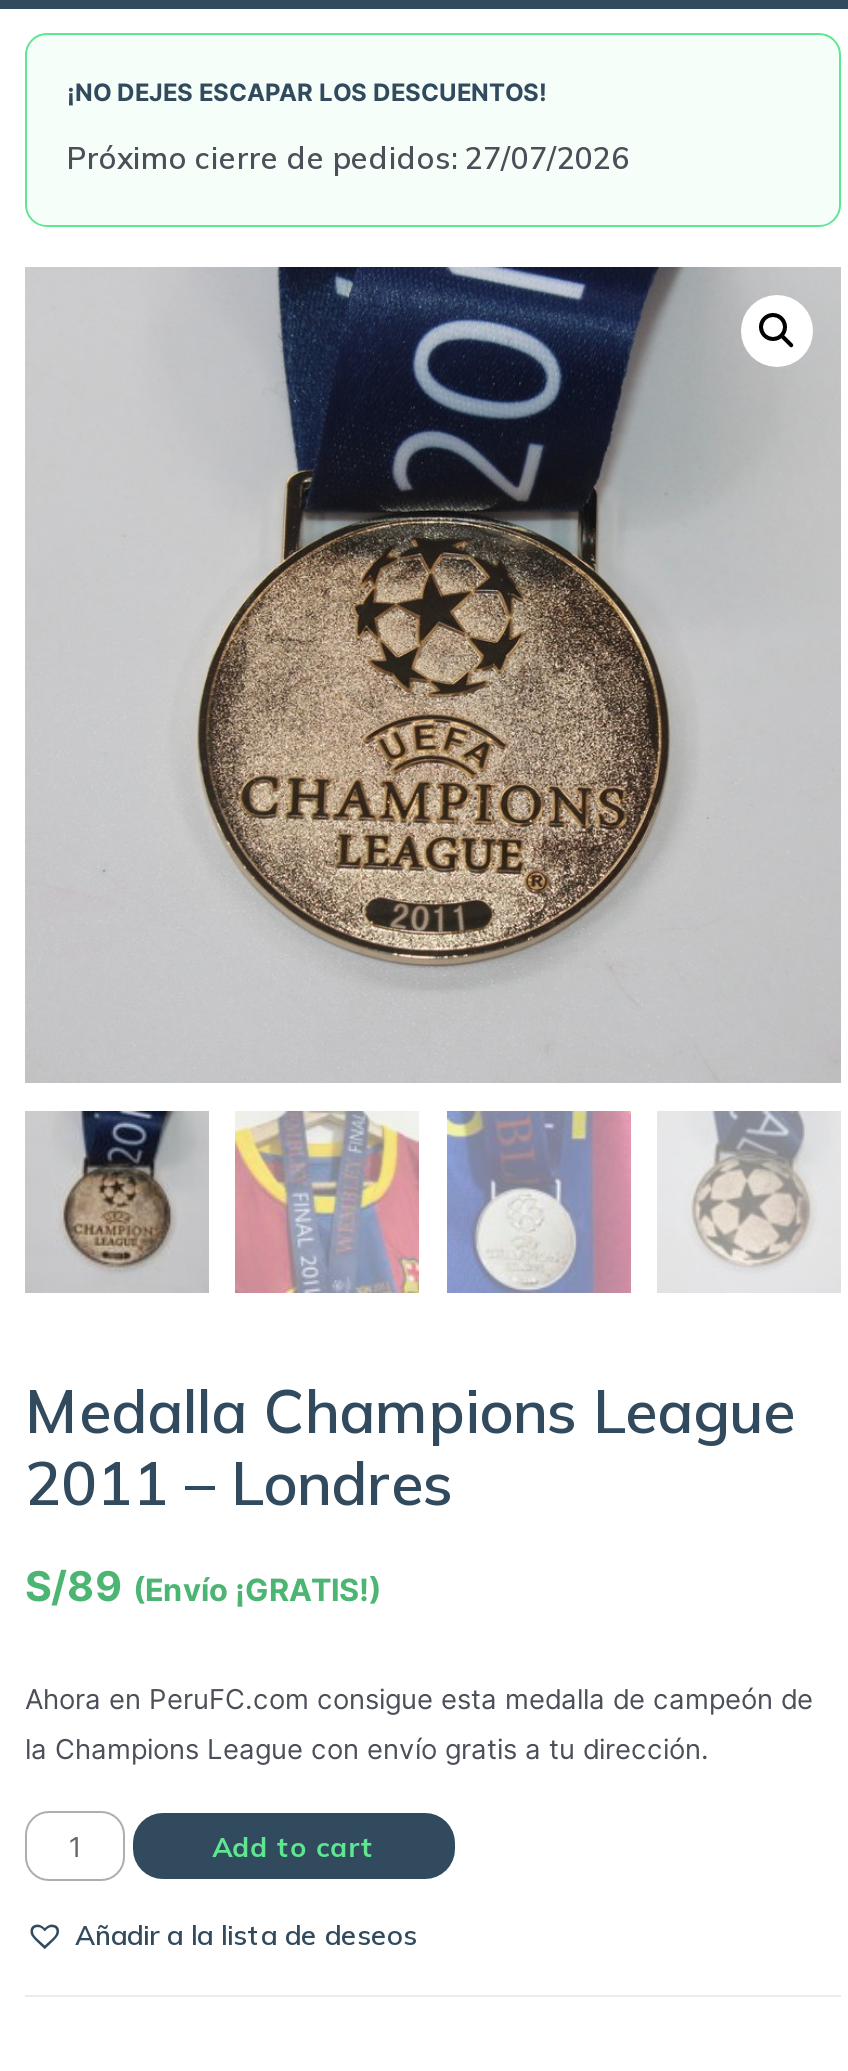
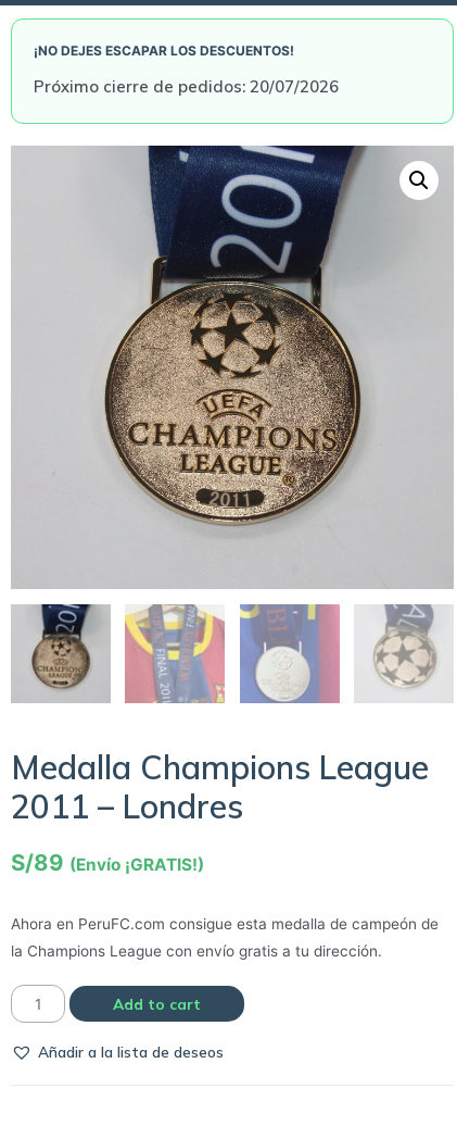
[67,139,629,177] Próximo cierre de pedidos: 27/07/2026 -> [34,76,339,97] Próximo cierre de pedidos: 20/07/2026

